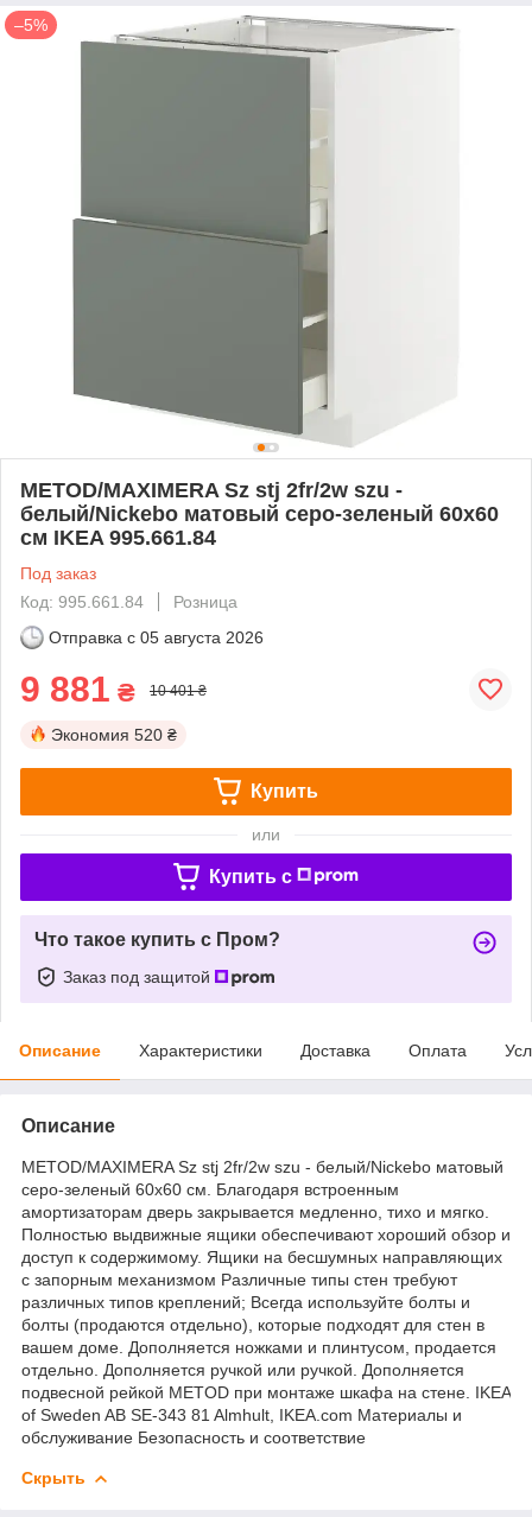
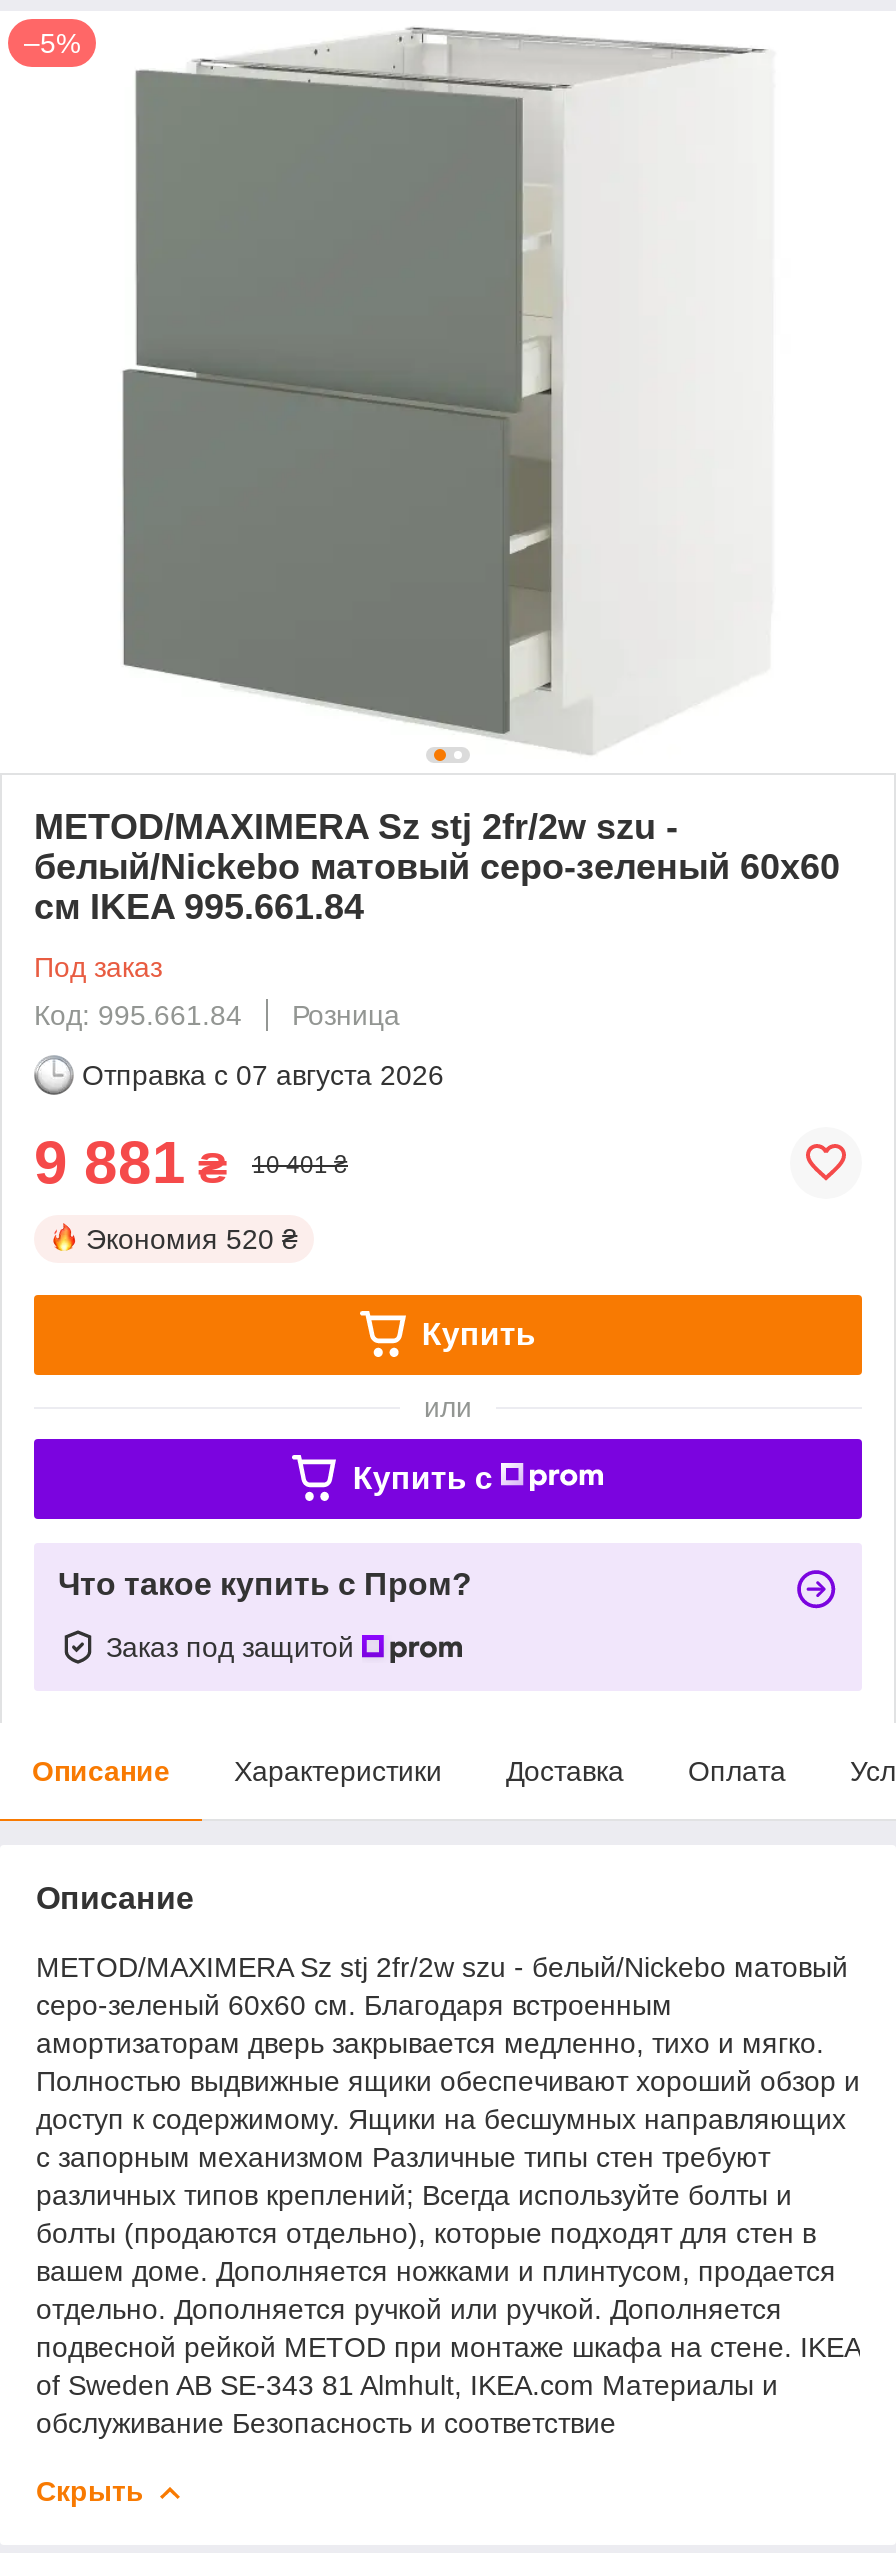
[49,628,264,647] Отправка с 05 августа 2026 -> [82,1059,444,1091] Отправка с 07 августа 2026

